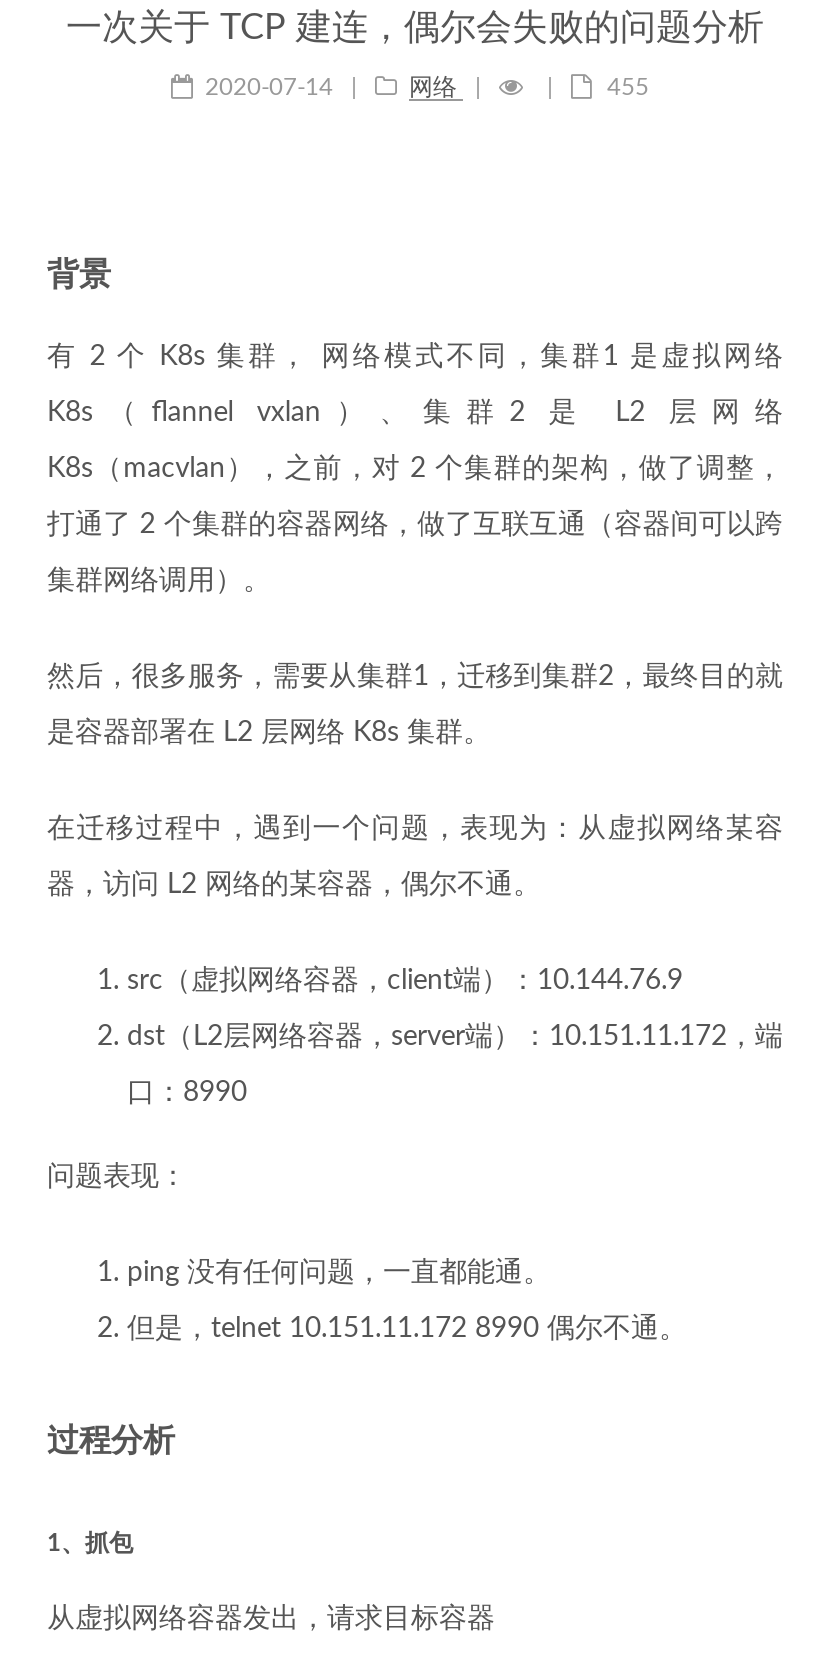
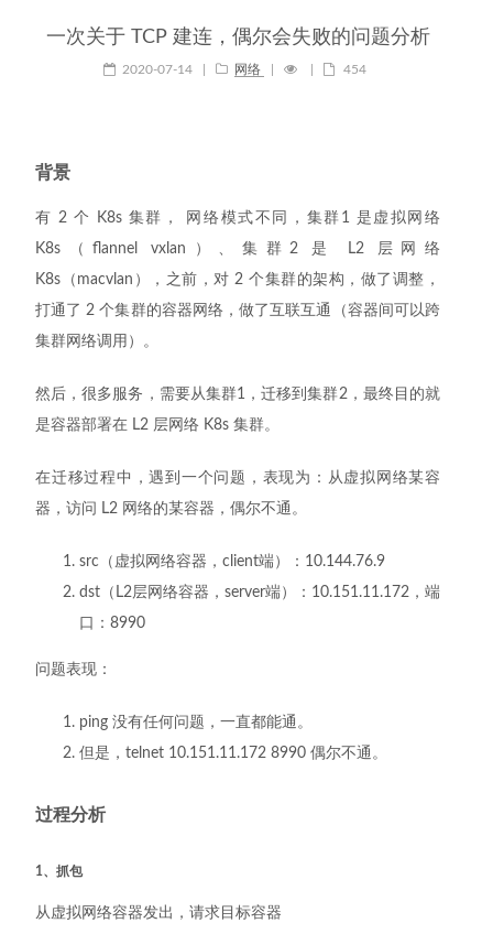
[607,75,649,99] 455 -> [343,63,366,76] 454

